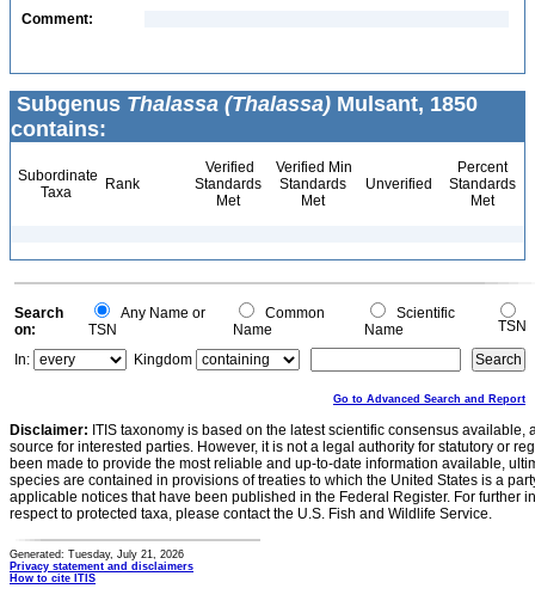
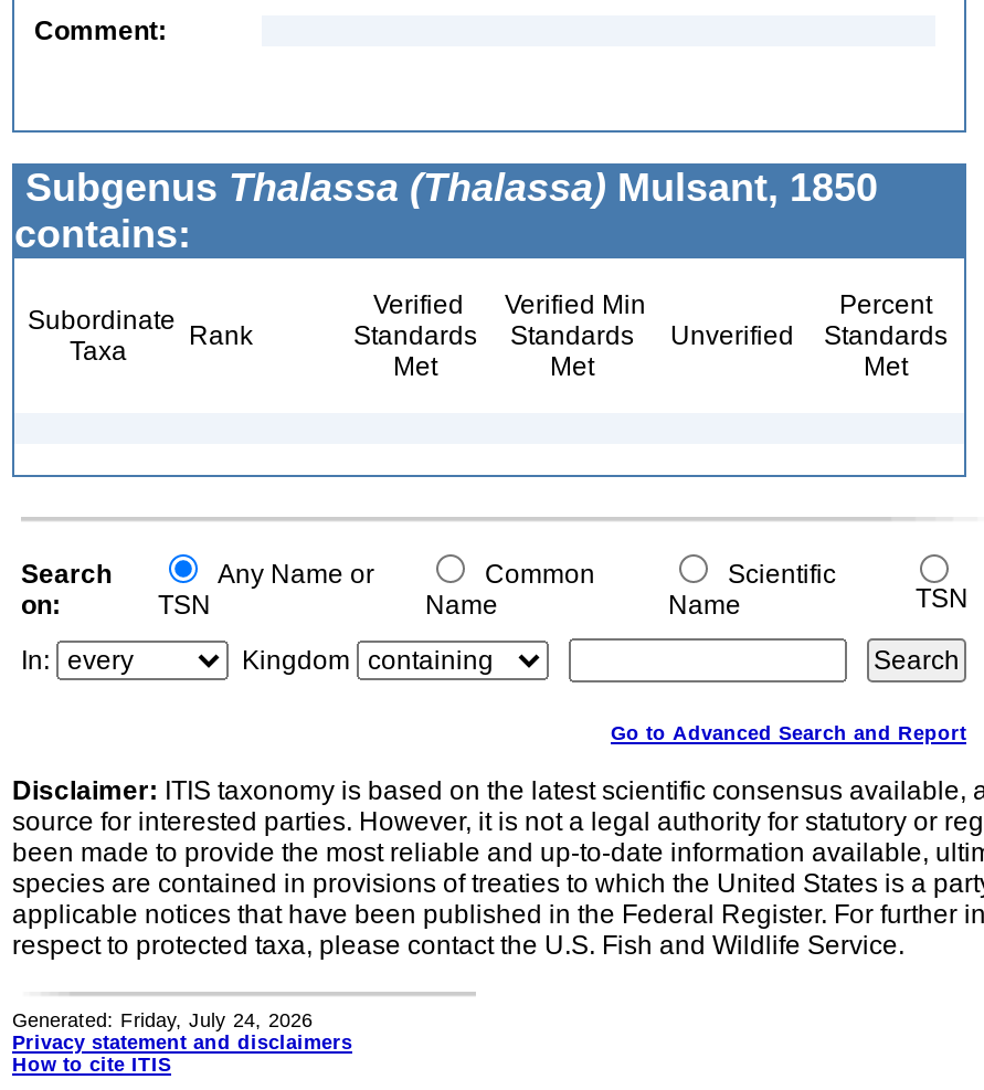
[10,548,184,560] Generated: Tuesday, July 21, 2026 -> [12,1009,313,1031] Generated: Friday, July 24, 2026

